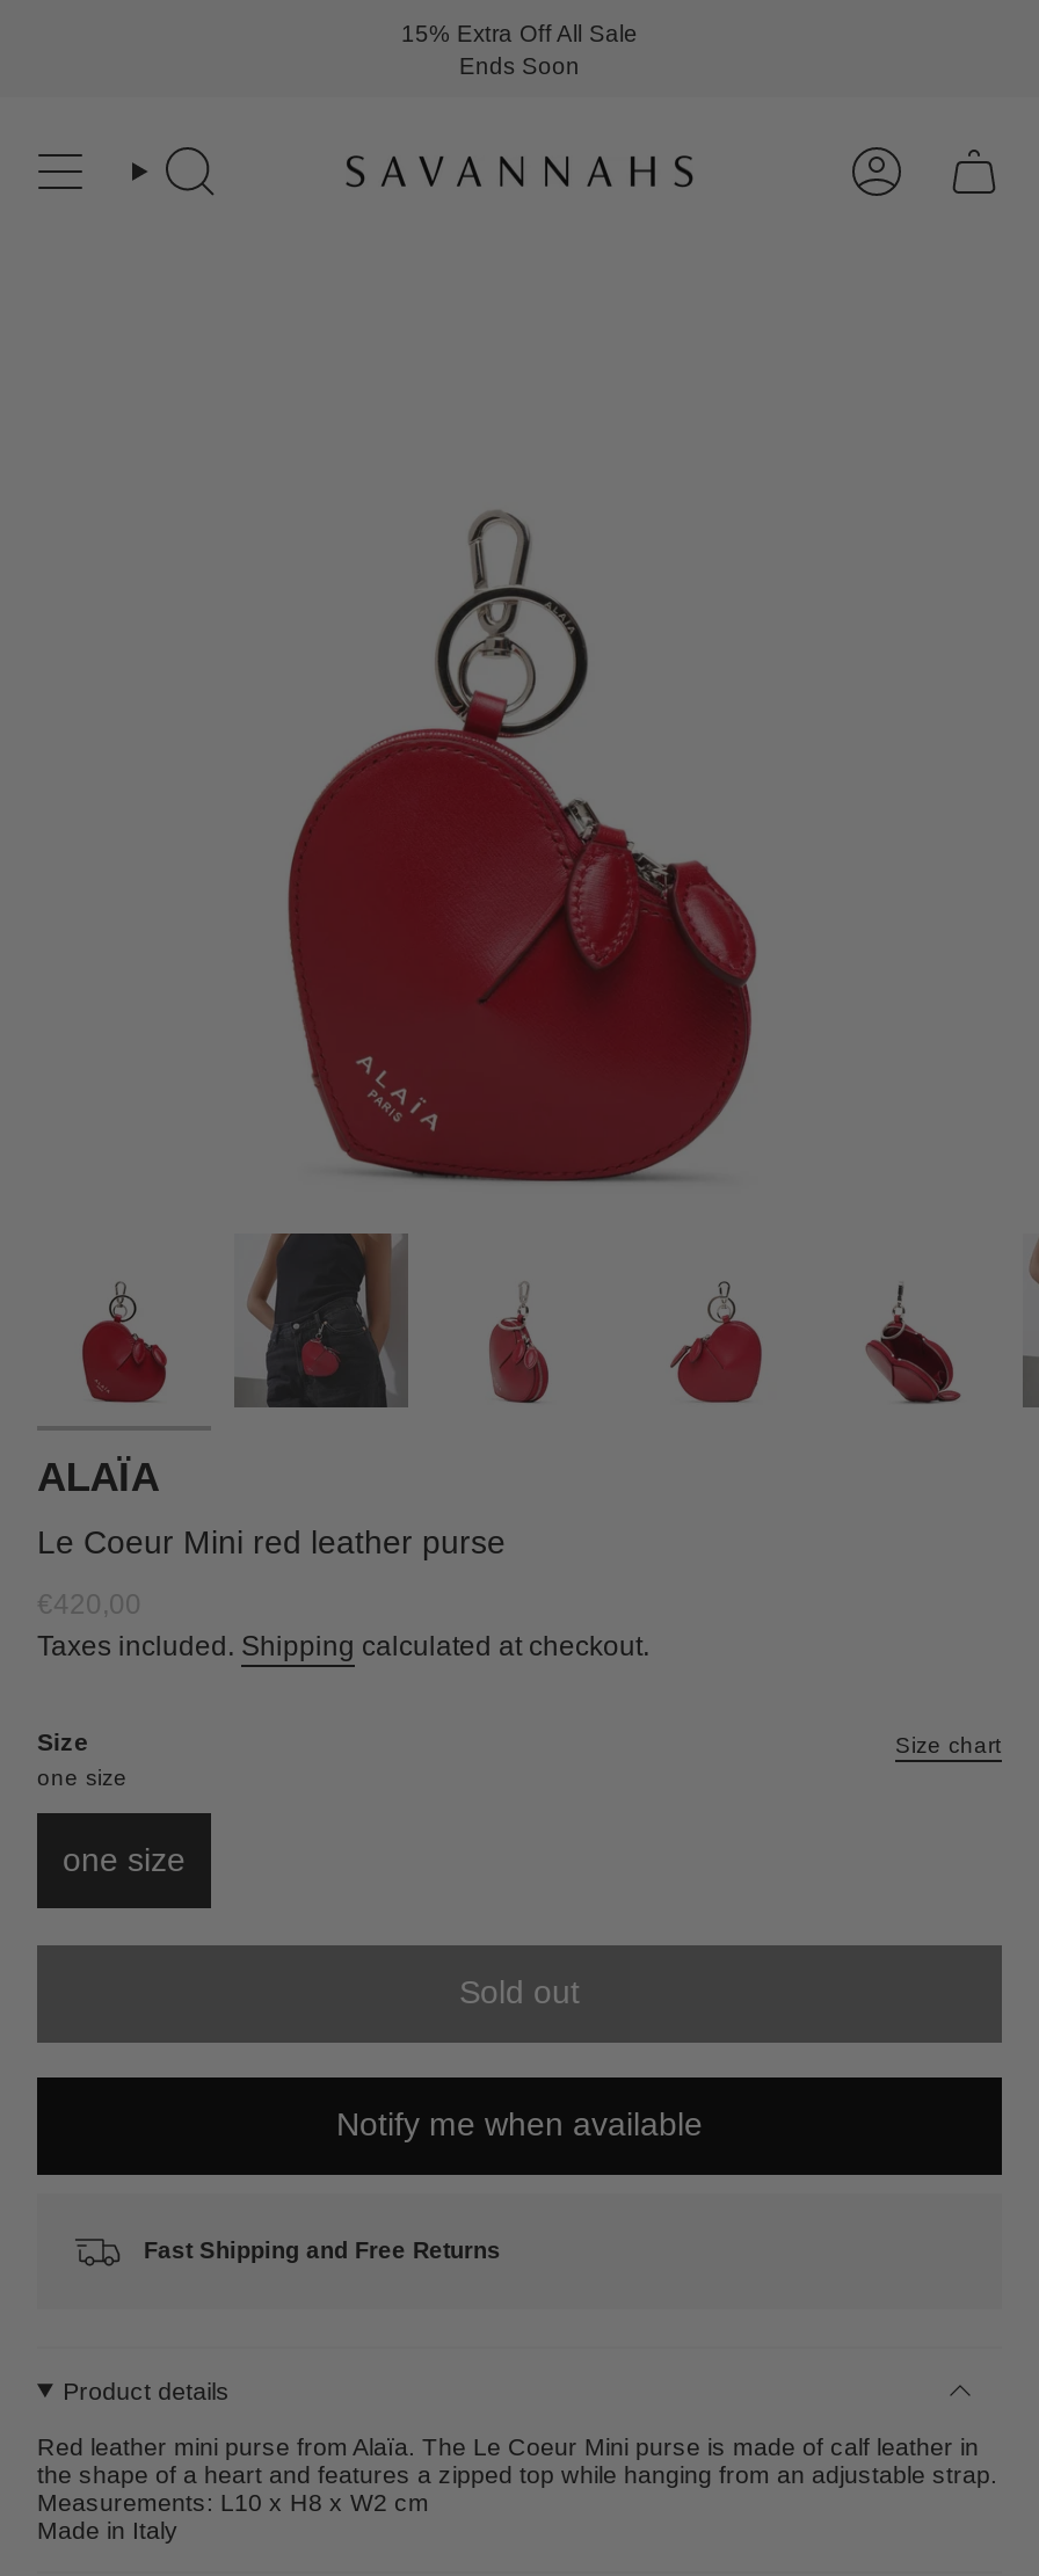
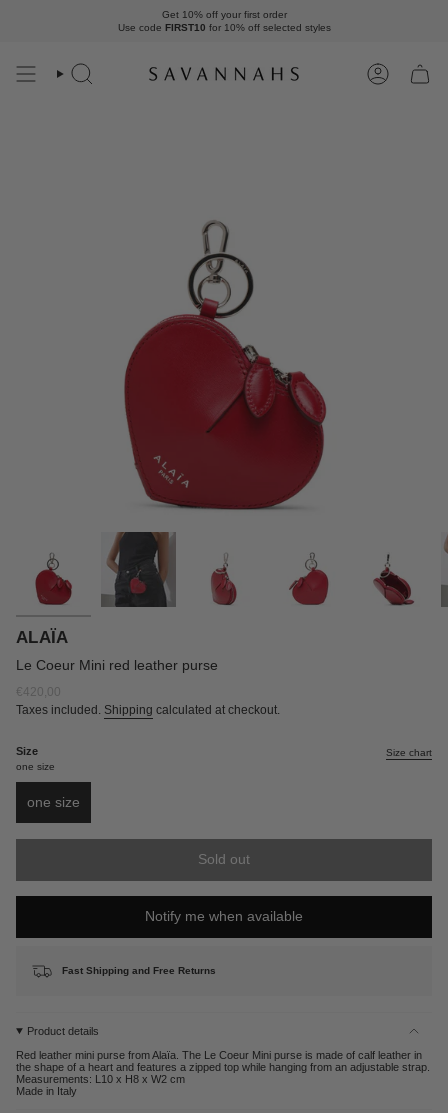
[401,20,638,78] 15% Extra Off All Sale | Ends Soon -> [117,8,330,32] Get 10% off your first order | Use code FIRST10 for 10% off selected styles

